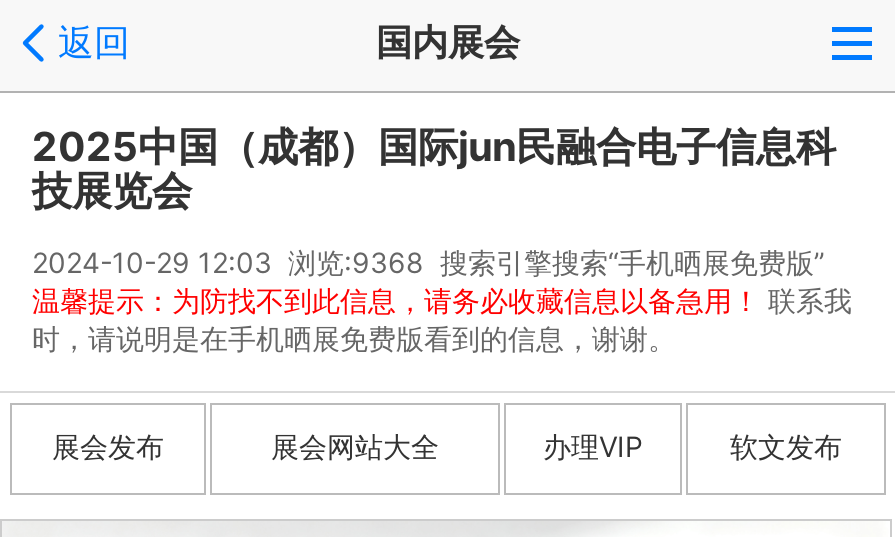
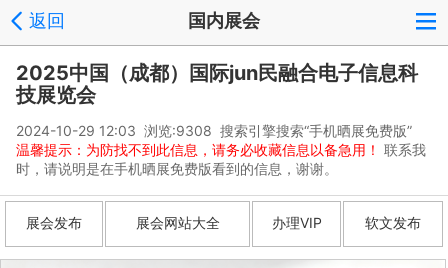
[32,245,824,279] 2024-10-29 12:03 浏览:9368搜索引擎搜索“手机晒展免费版” -> [16,122,412,139] 2024-10-29 12:03 浏览:9308搜索引擎搜索“手机晒展免费版”

